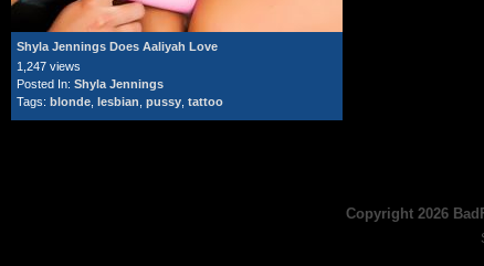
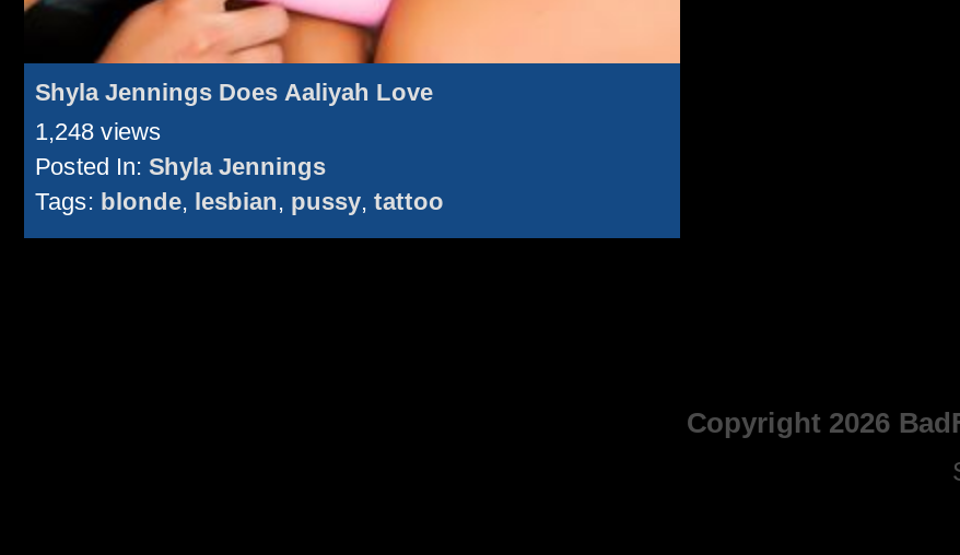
[17,60,81,73] 1,247 views -> [35,118,162,144] 1,248 views

